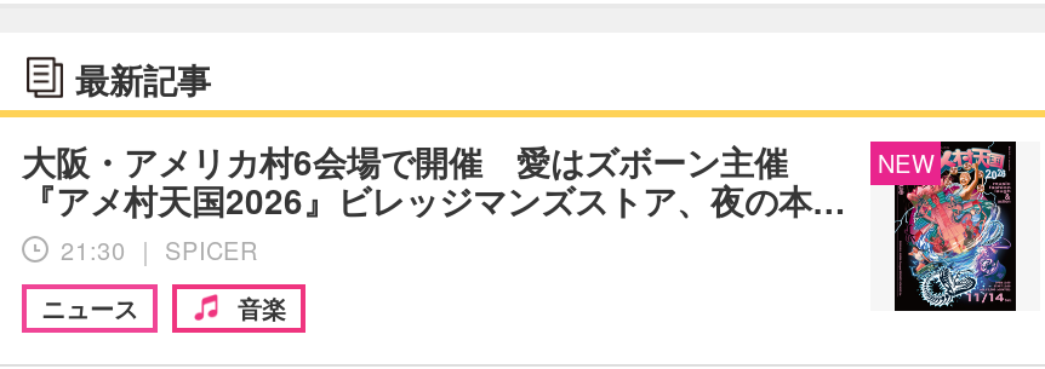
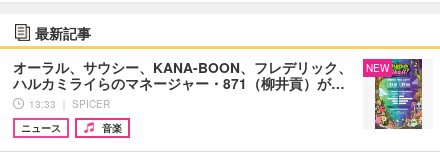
[22,136,1018,313] [image] | 大阪・アメリカ村6会場で開催 愛はズボーン主催 | 『アメ村天国2026』ビレッジマンズストア、夜の本… | 21:30 ｜ SPICER -> [13,57,423,130] [image] | オーラル、サウシー、KANA-BOON、フレデリック、 | ハルカミライらのマネージャー・871（柳井貢）が… | 13:33 ｜ SPICER

